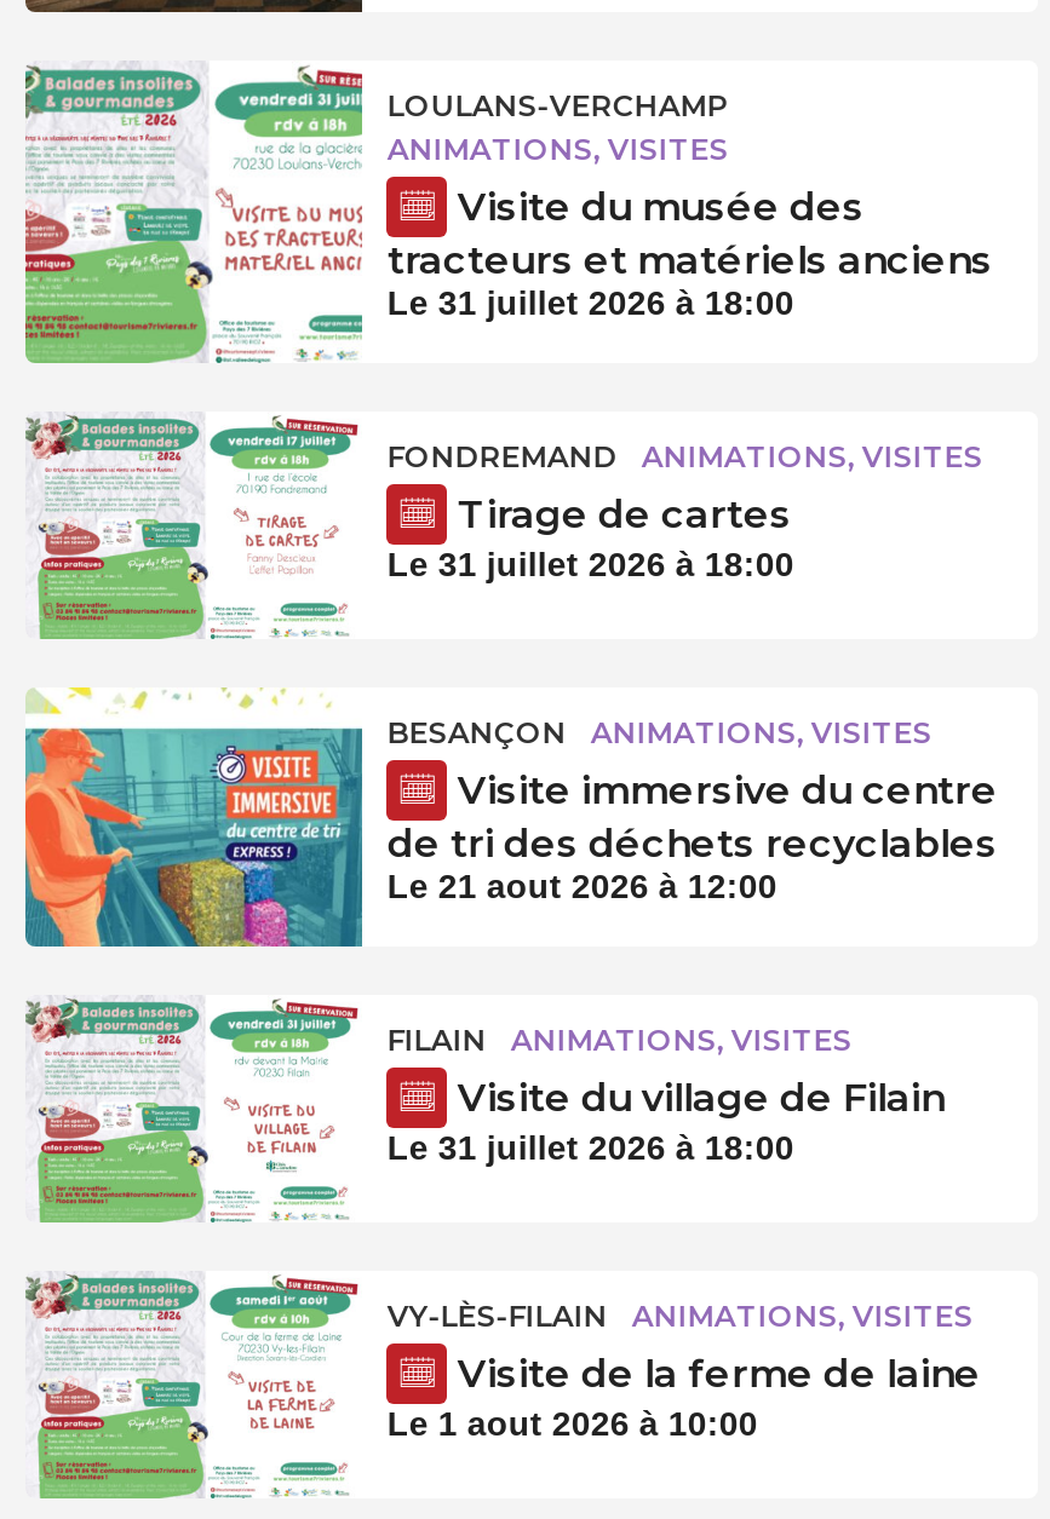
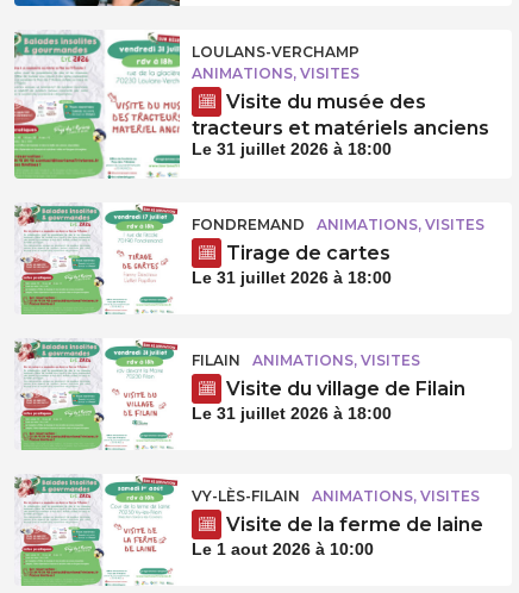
[23,685,997,949] [image] | BESANÇON | ANIMATIONS, VISITES | Visite immersive du centre | de tri des déchets recyclables | Le 21 aout 2026 à 12:00 -> none

